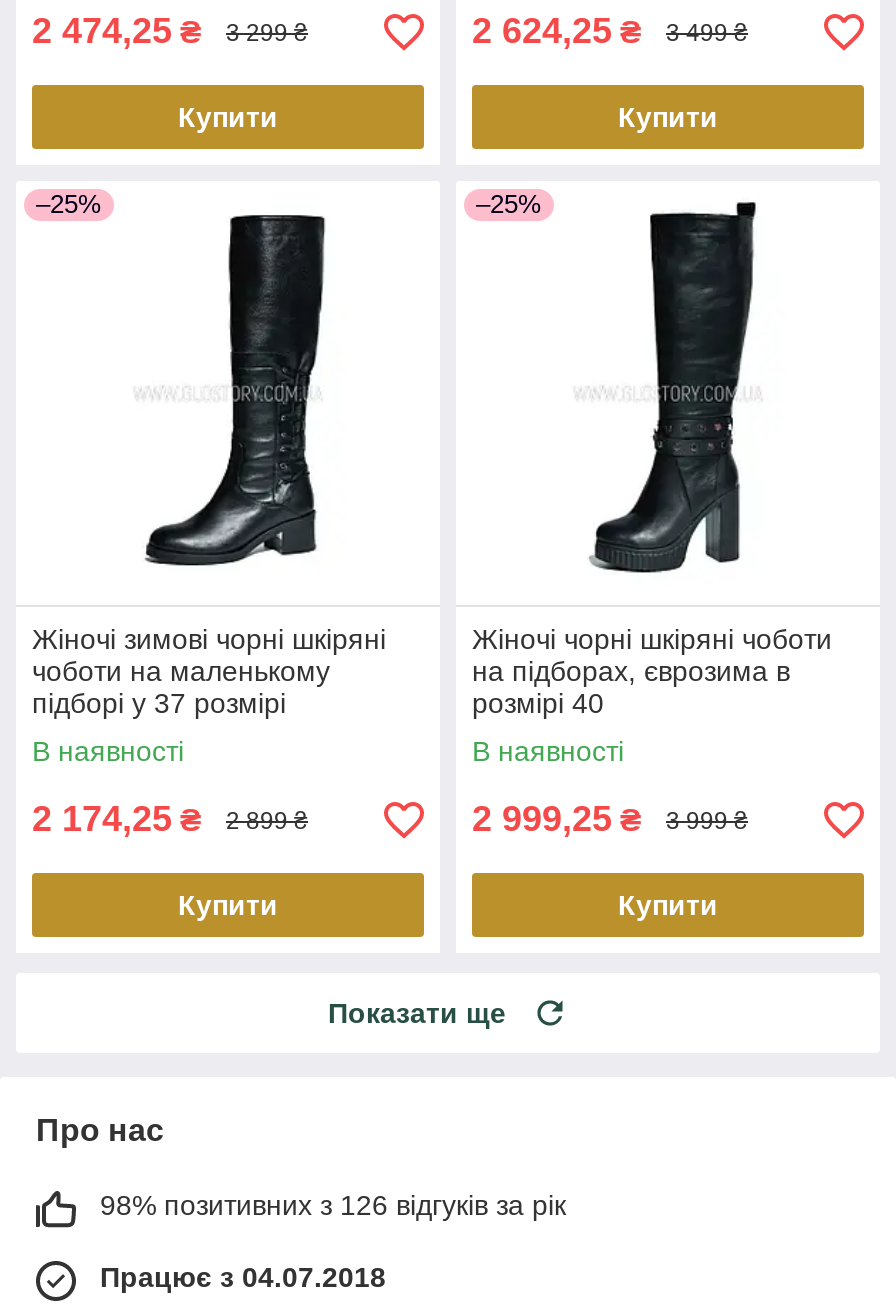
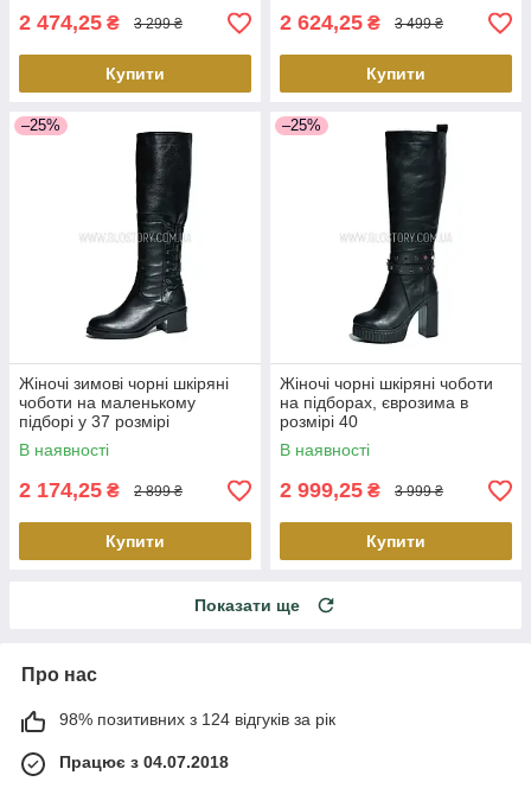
[100,1189,566,1221] 98% позитивних з 126 відгуків за рік -> [59,710,335,729] 98% позитивних з 124 відгуків за рік

